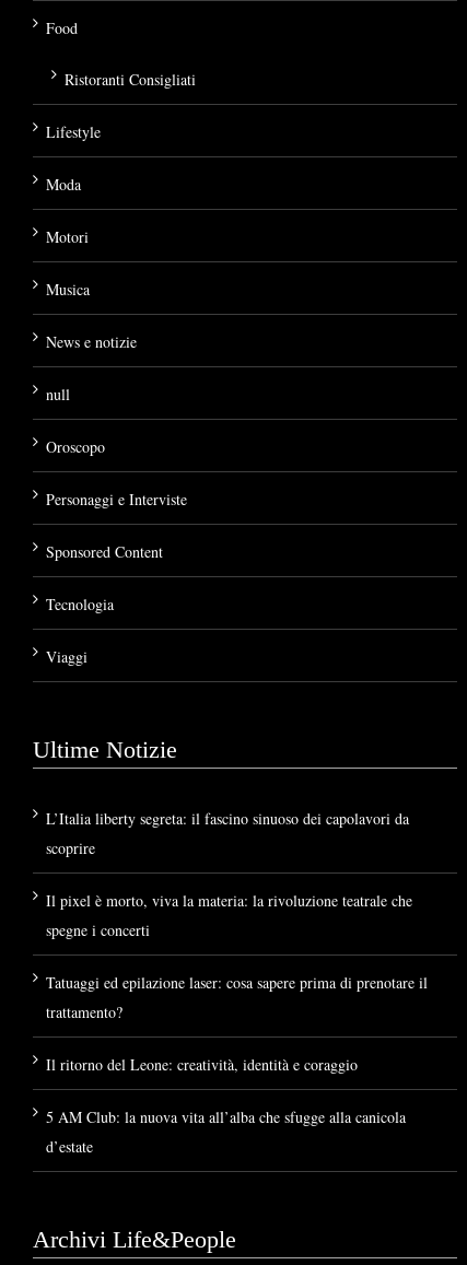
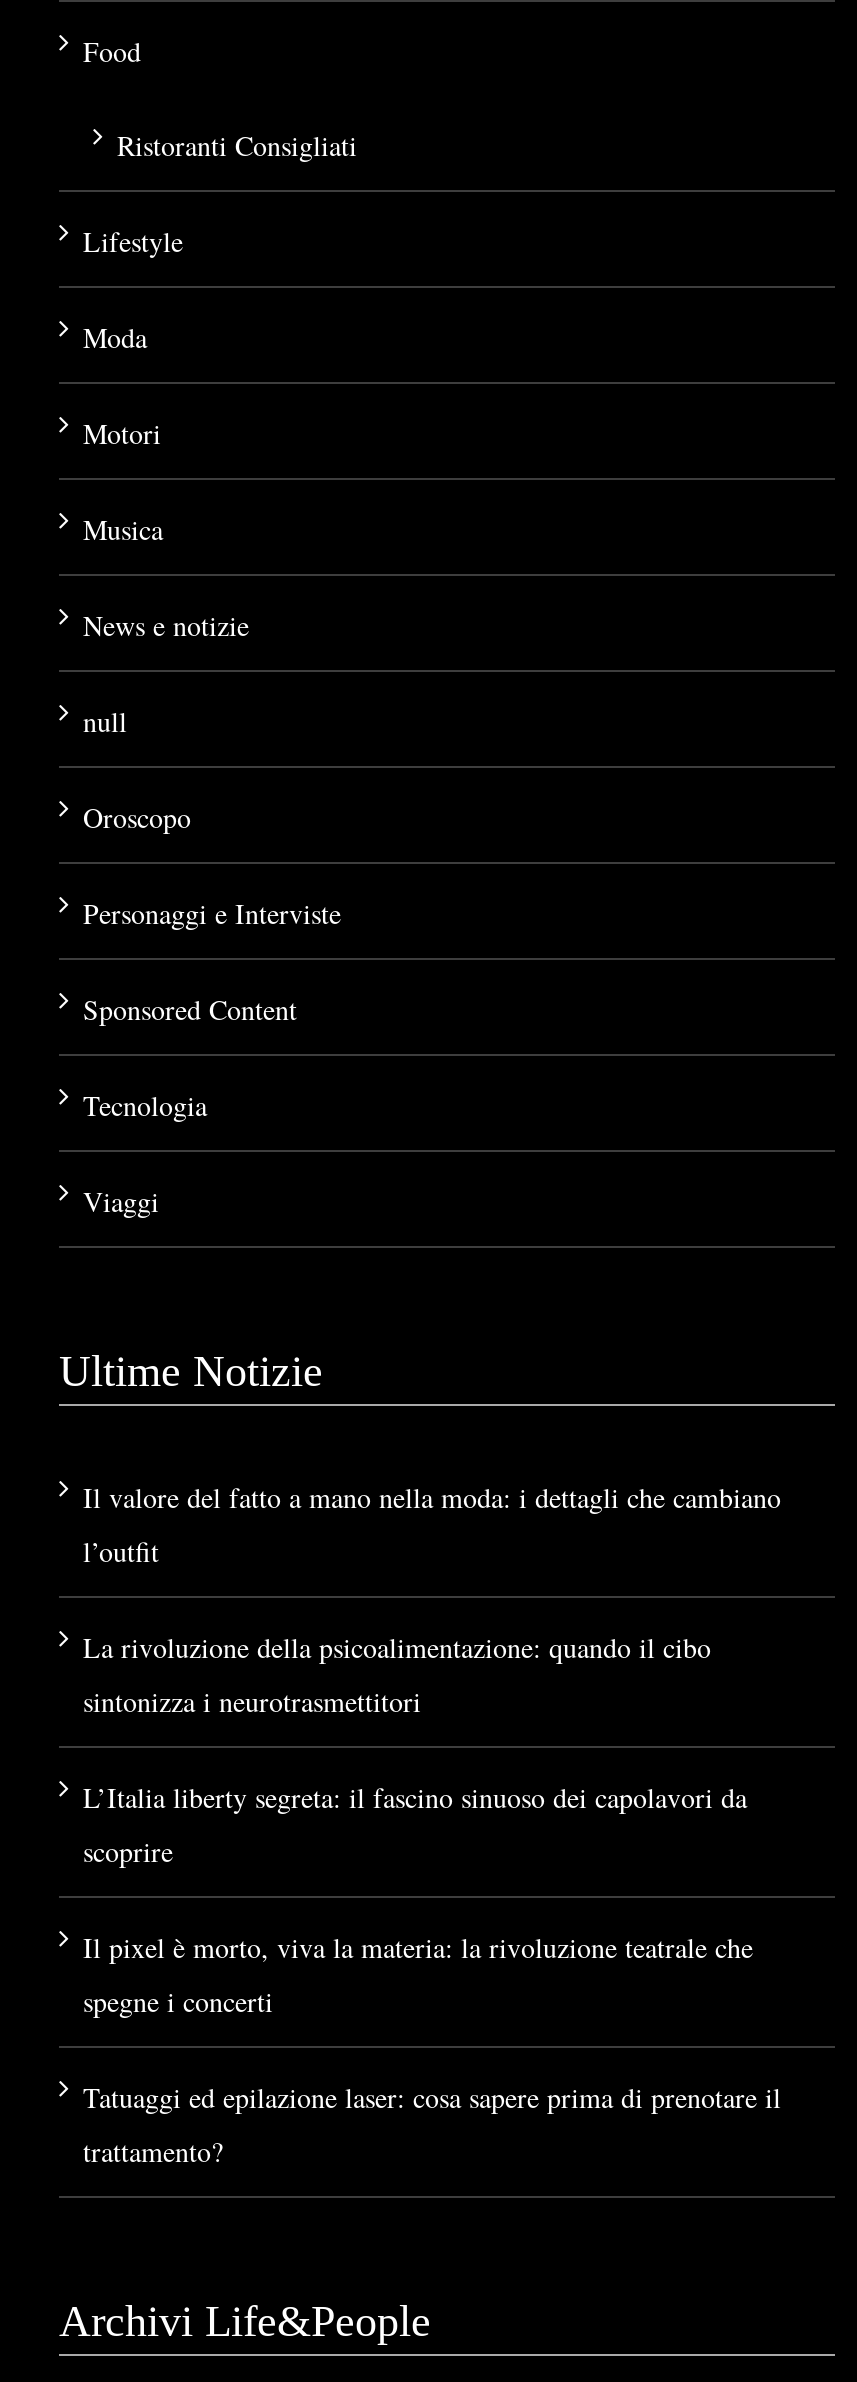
none -> [83,1478,781,1720] Il valore del fatto a mano nella moda: i dettagli che cambiano | l’outfit | La rivoluzione della psicoalimentazione: quando il cibo | sintonizza i neurotrasmettitori
moved [46,808,428,1022] -> [83,1778,781,2170]: L’Italia liberty segreta: il fascino sinuoso dei capolavori da | scoprire | Il pixel è morto, viva la materia: la rivoluzione teatrale che | spegne i concerti | Tatuaggi ed epilazione laser: cosa sapere prima di prenotare il | trattamento?
[46,1054,406,1157] Il ritorno del Leone: creatività, identità e coraggio | 5 AM Club: la nuova vita all’alba che sfugge alla canicola | d’estate -> none

